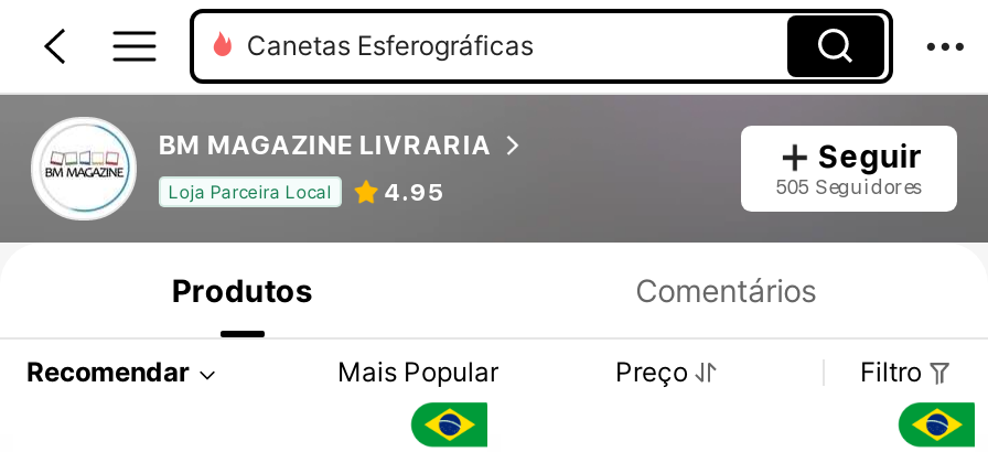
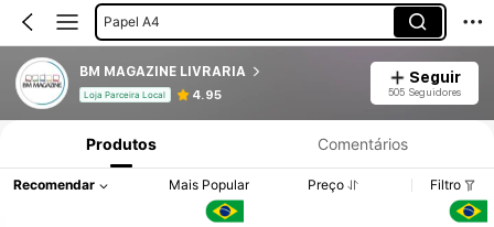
[247,29,533,62] Canetas Esferográficas -> [103,13,160,29] Papel A4

